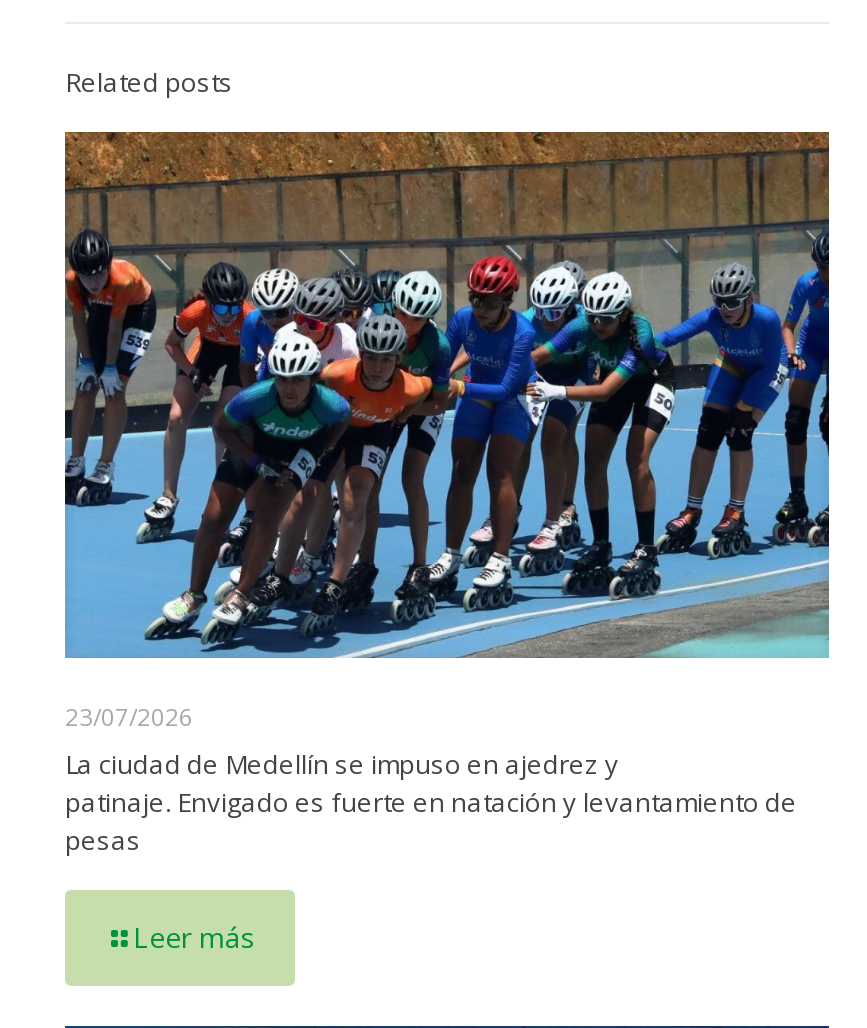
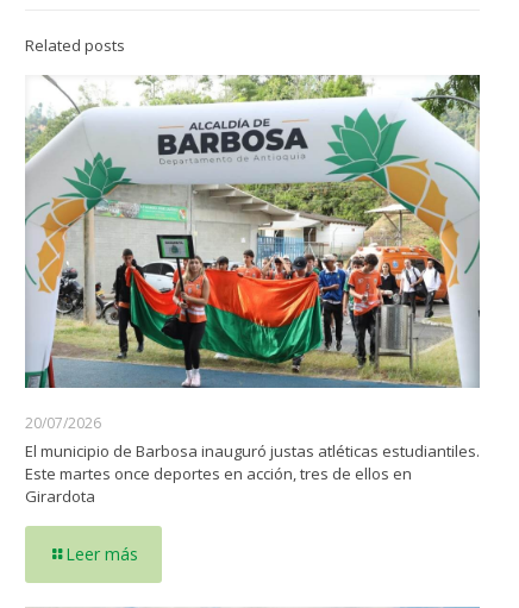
[63,130,831,858] [image] | 23/07/2026 | La ciudad de Medellín se impuso en ajedrez y | patinaje. Envigado es fuerte en natación y levantamiento de | pesas -> [24,74,481,507] [image] | 20/07/2026 | El municipio de Barbosa inauguró justas atléticas estudiantiles. | Este martes once deportes en acción, tres de ellos en | Girardota

